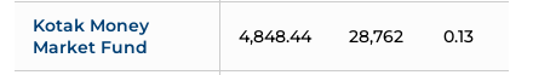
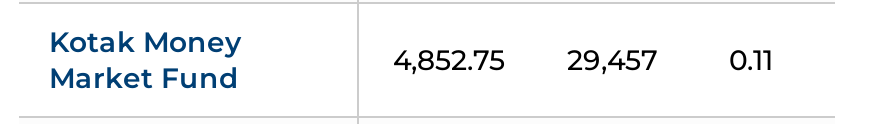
[239,25,311,47] 4,848.44 -> [393,41,505,77] 4,852.75
[349,25,403,47] 28,762 -> [567,41,657,77] 29,457
[443,25,474,47] 0.13 -> [729,41,773,77] 0.11

